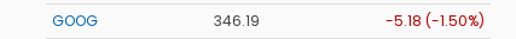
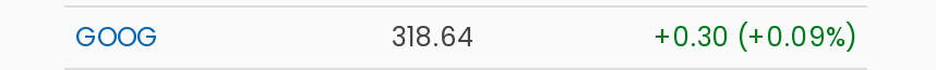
[214,11,260,31] 346.19 -> [392,19,475,56] 318.64
[385,11,485,31] -5.18 (-1.50%) -> [653,19,856,56] +0.30 (+0.09%)

